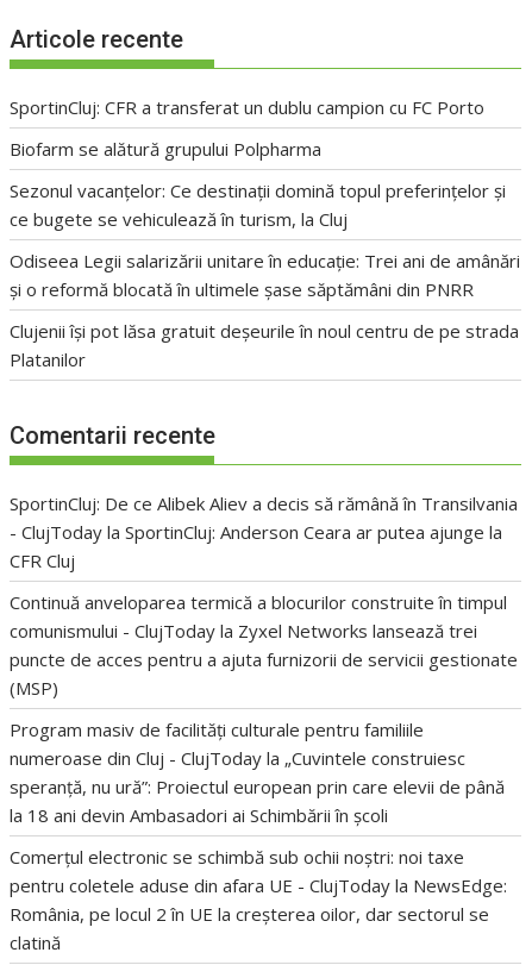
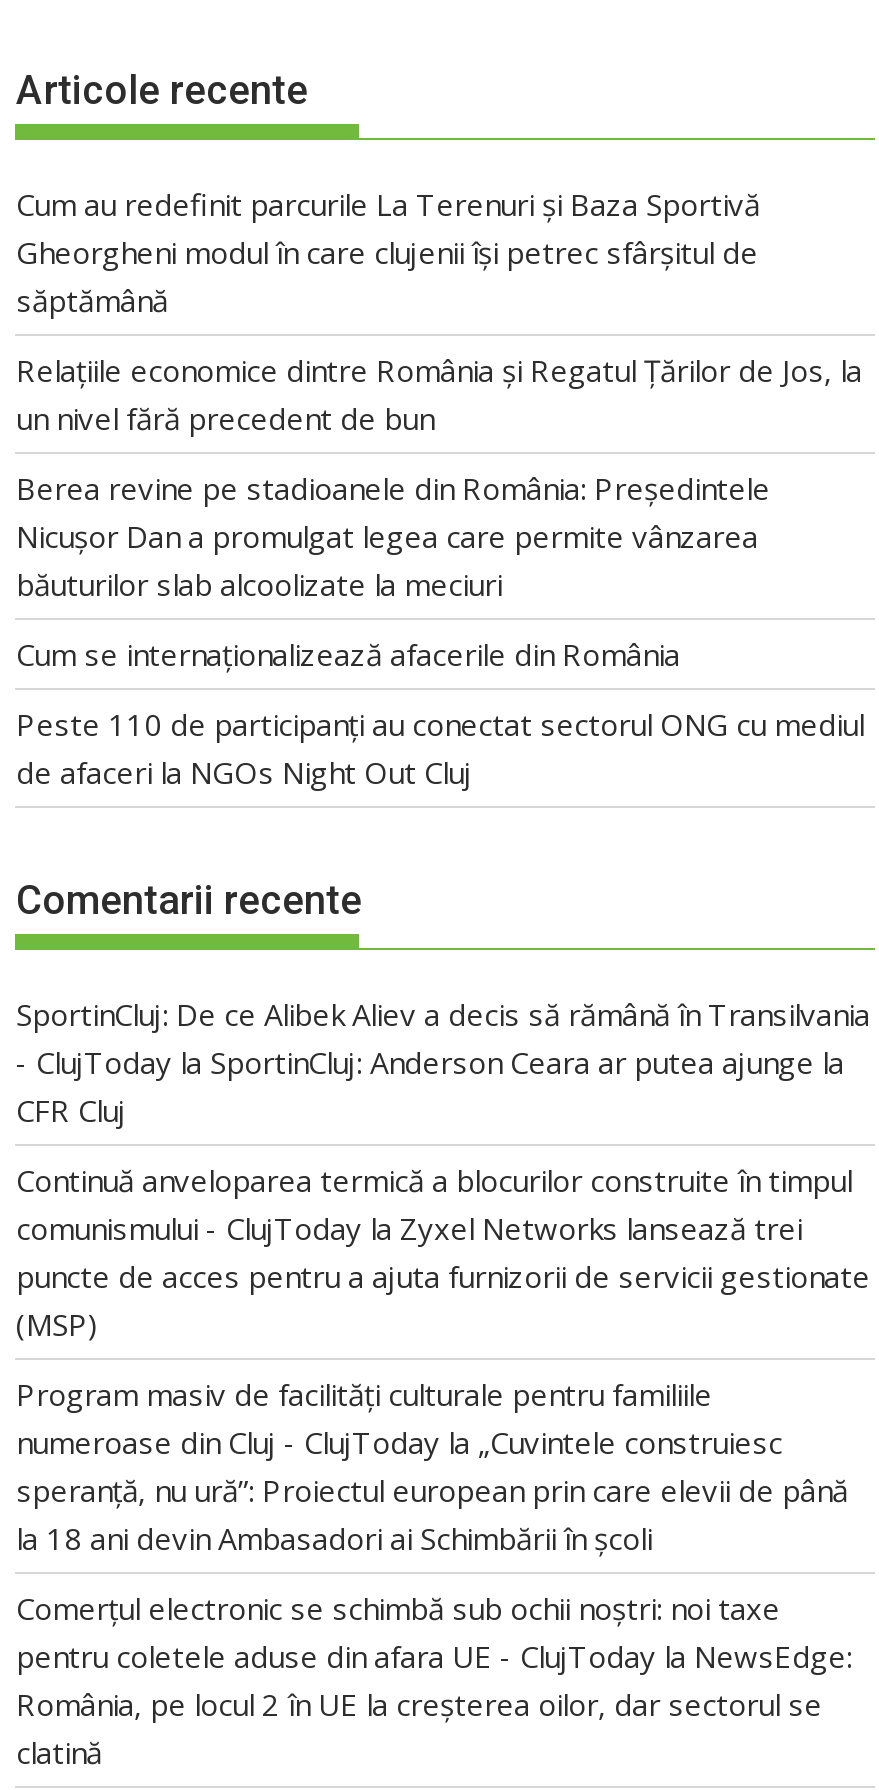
[10,95,485,119] SportinCluj: CFR a transferat un dublu campion cu FC Porto -> [16,183,760,319] Cum au redefinit parcurile La Terenuri și Baza Sportivă | Gheorgheni modul în care clujenii își petrec sfârșitul de | săptămână
[10,136,322,160] Biofarm se alătură grupului Polpharma -> [16,349,862,437] Relațiile economice dintre România și Regatul Țărilor de Jos, la | un nivel fără precedent de bun
[10,178,506,230] Sezonul vacanțelor: Ce destinații domină topul preferințelor și | ce bugete se vehiculează în turism, la Cluj -> [16,467,770,603] Berea revine pe stadioanele din România: Președintele | Nicușor Dan a promulgat legea care permite vânzarea | băuturilor slab alcoolizate la meciuri
[10,248,521,301] Odiseea Legii salarizării unitare în educație: Trei ani de amânări | și o reformă blocată în ultimele șase săptămâni din PNRR -> [16,633,680,673] Cum se internaționalizează afacerile din România
[10,319,520,371] Clujenii își pot lăsa gratuit deșeurile în noul centru de pe strada | Platanilor -> [16,703,864,791] Peste 110 de participanți au conectat sectorul ONG cu mediul | de afaceri la NGOs Night Out Cluj

